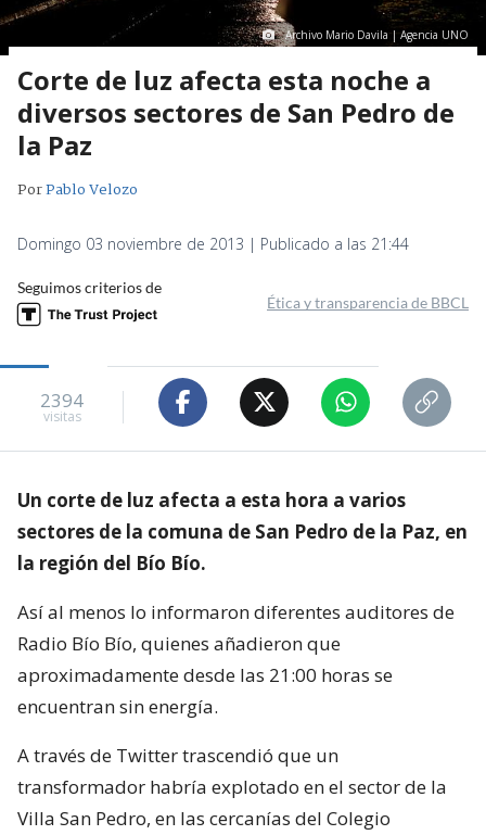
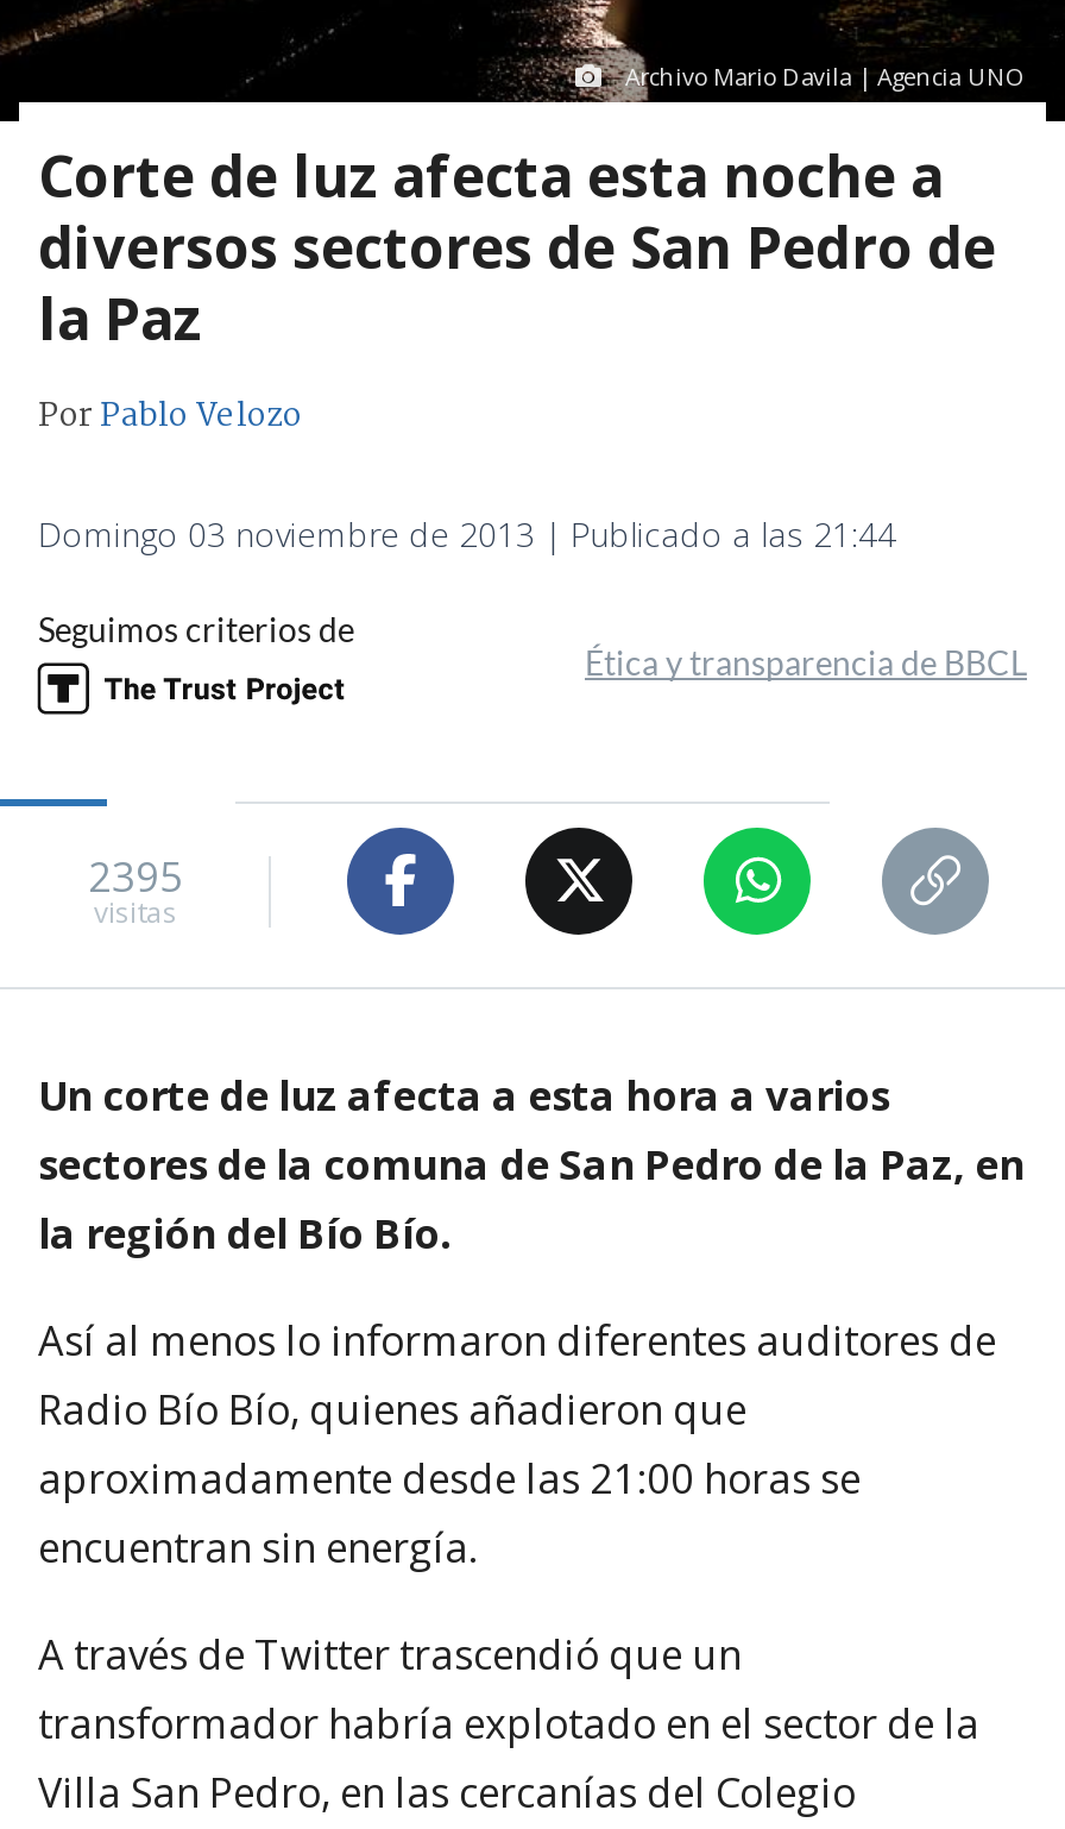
[40,388,84,413] 2394 -> [88,850,183,905] 2395

